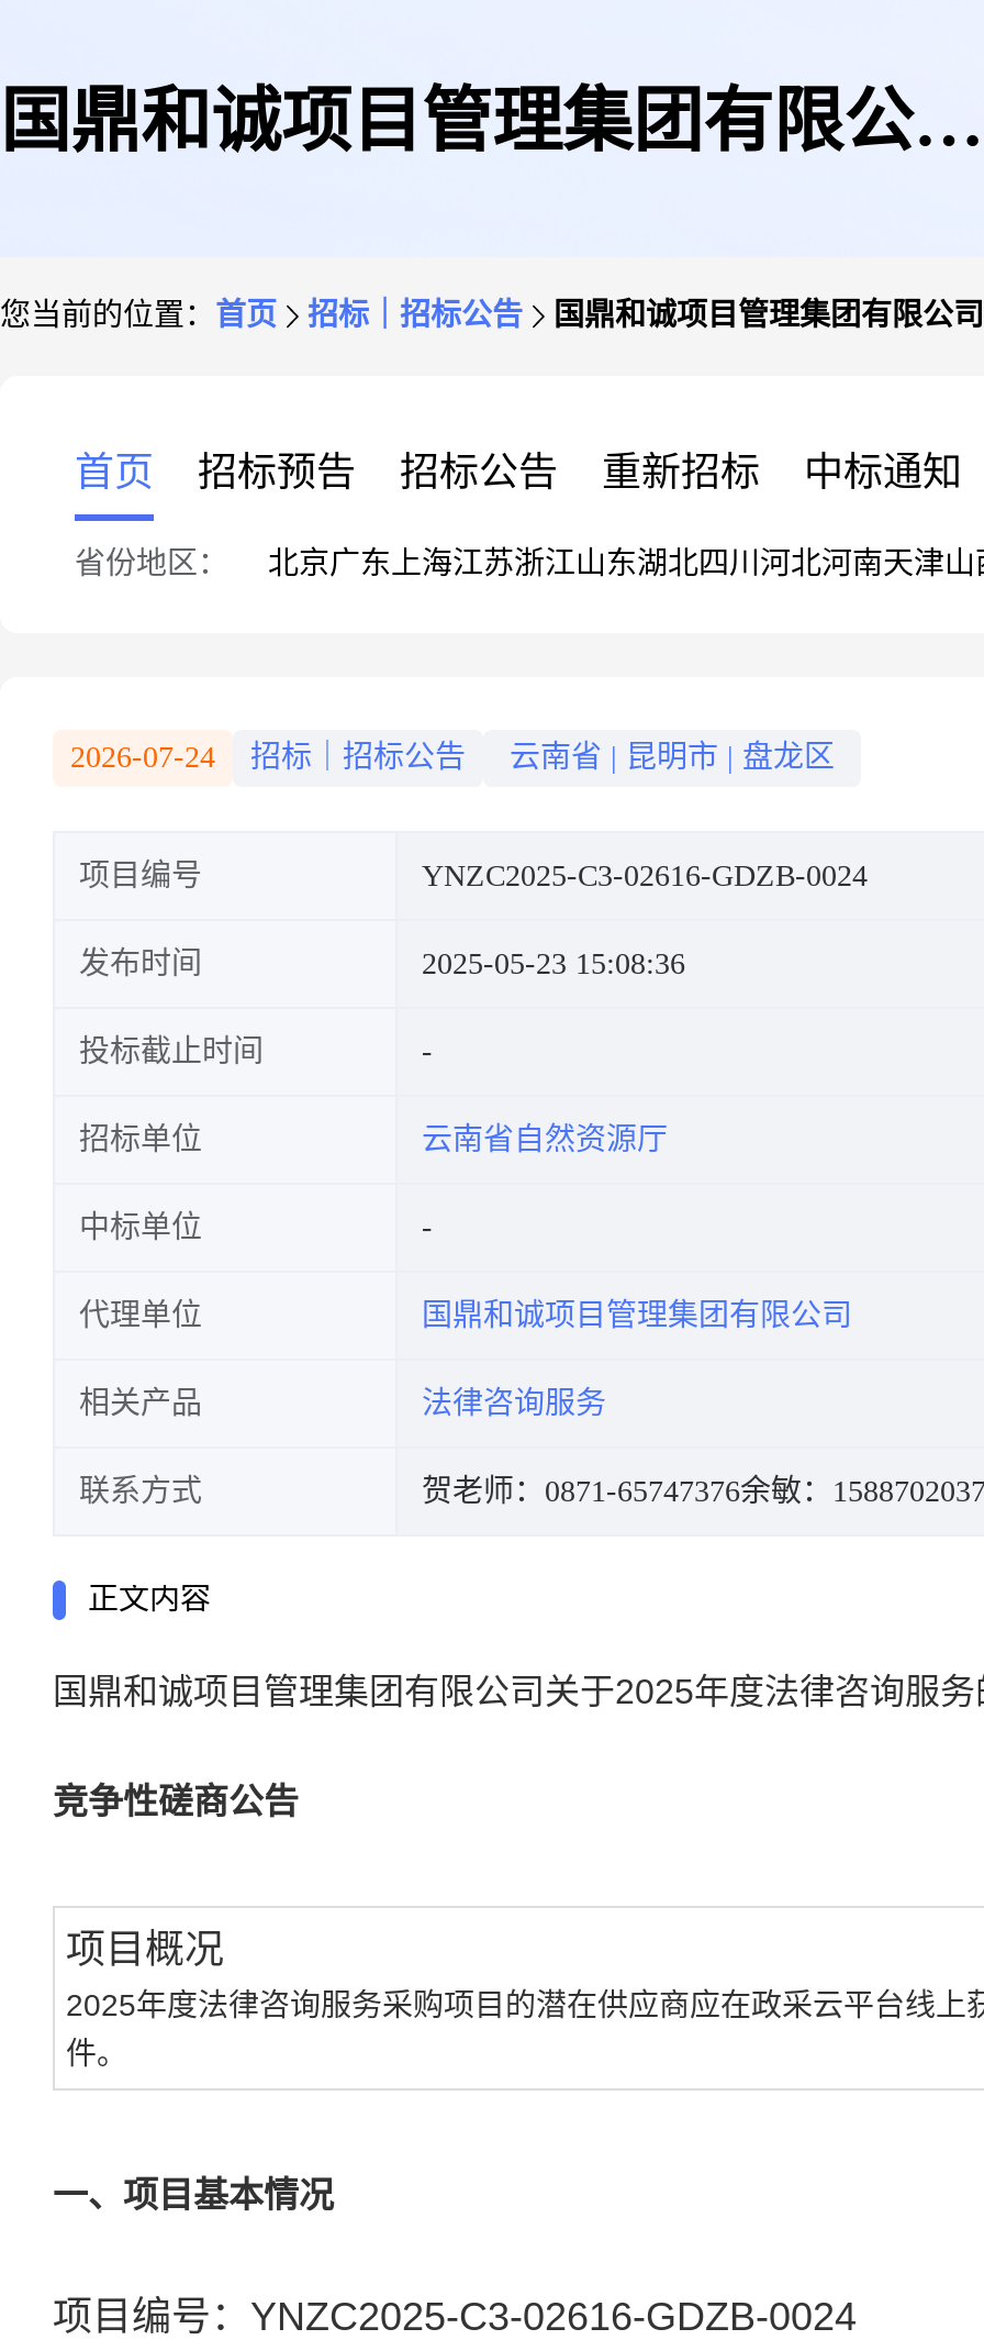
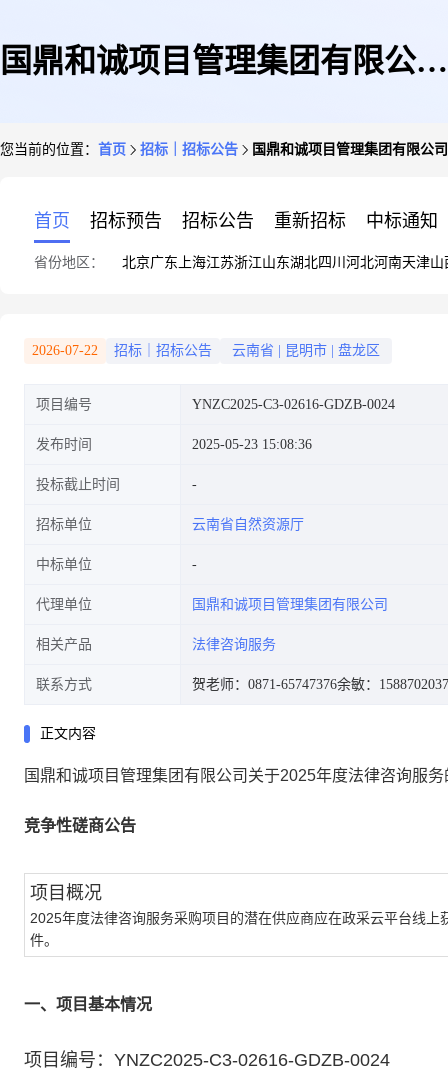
[70,741,215,774] 2026-07-24 -> [32,343,98,358] 2026-07-22

